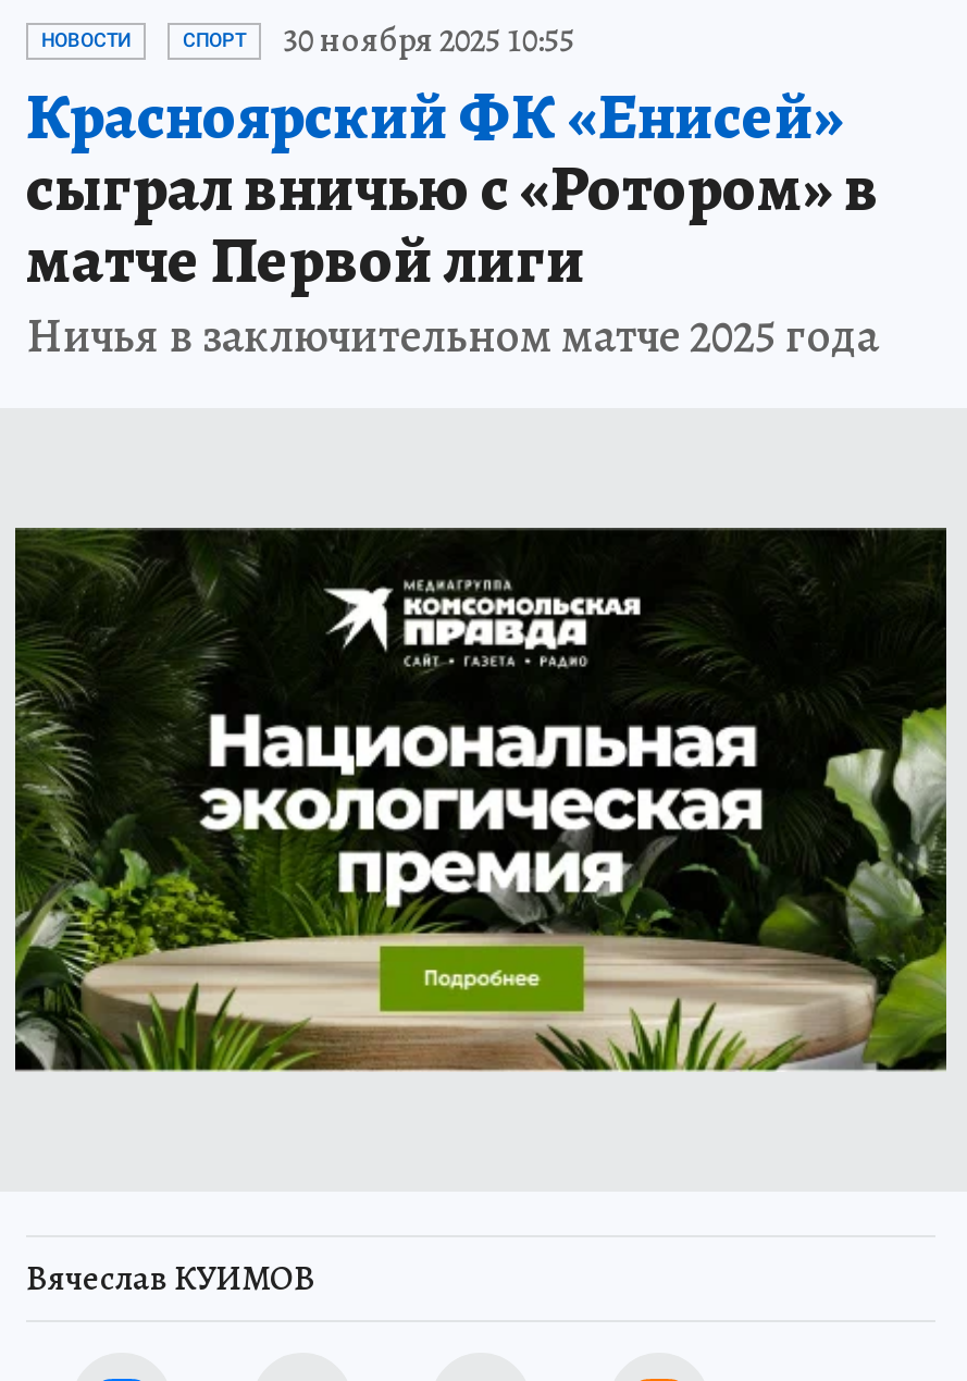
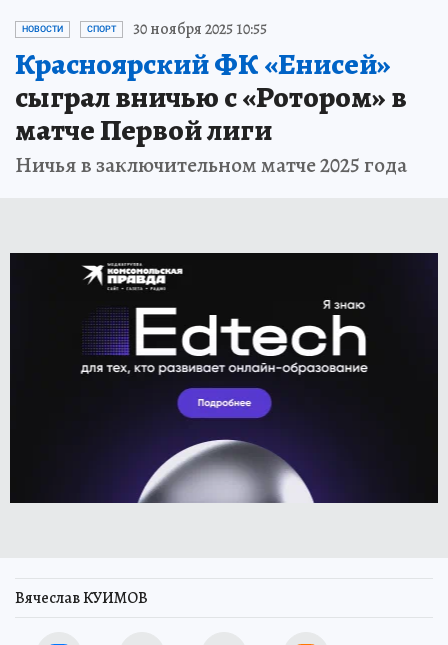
[13,528,949,1074] [image] -> [9,253,439,504] [image]

